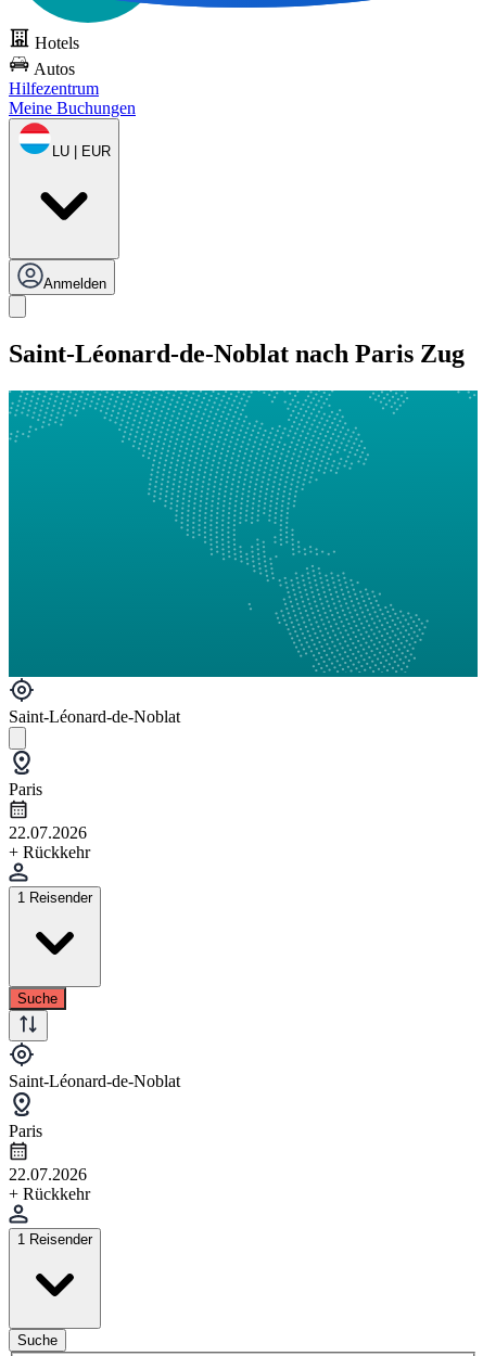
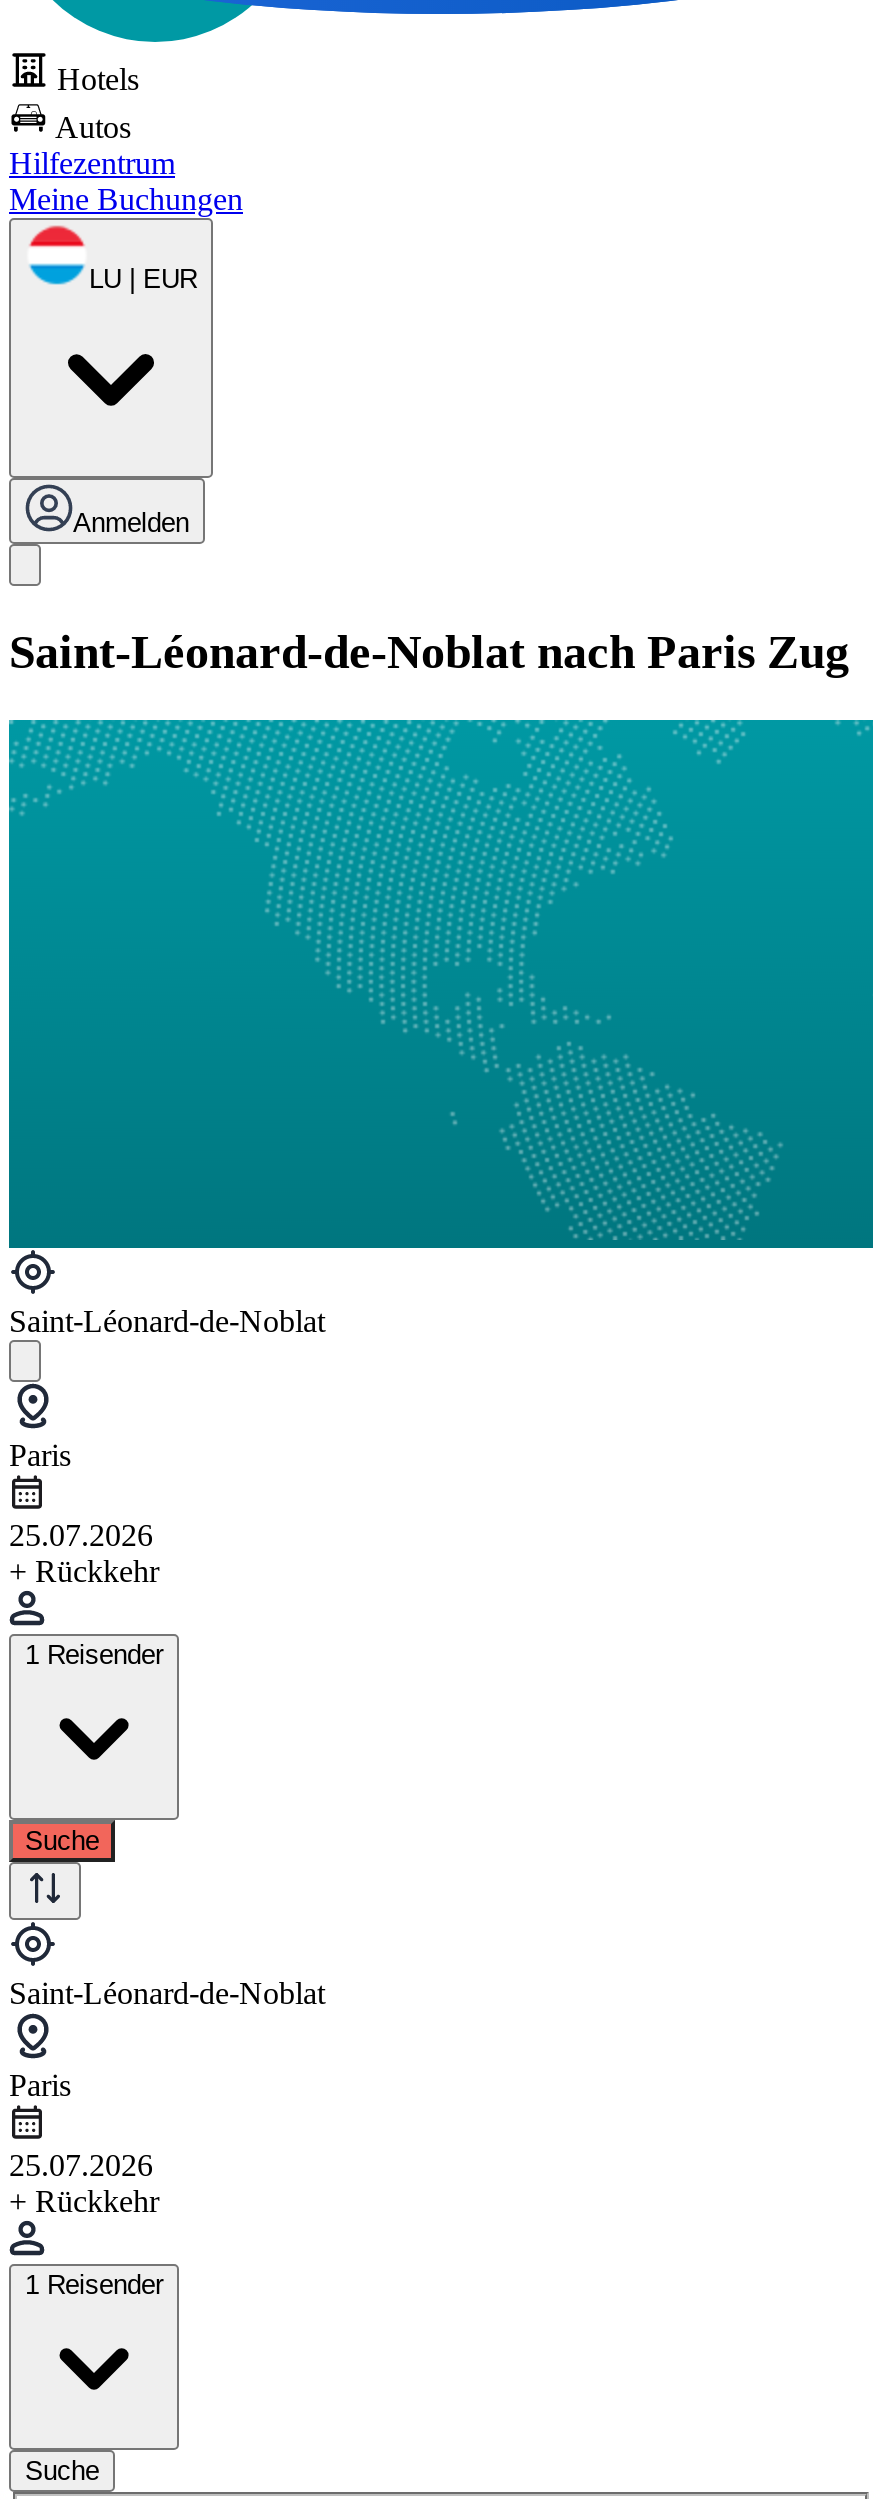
[9,823,87,842] 22.07.2026 -> [9,1518,153,1552] 25.07.2026
[9,1165,87,1183] 22.07.2026 -> [9,2148,153,2182] 25.07.2026

